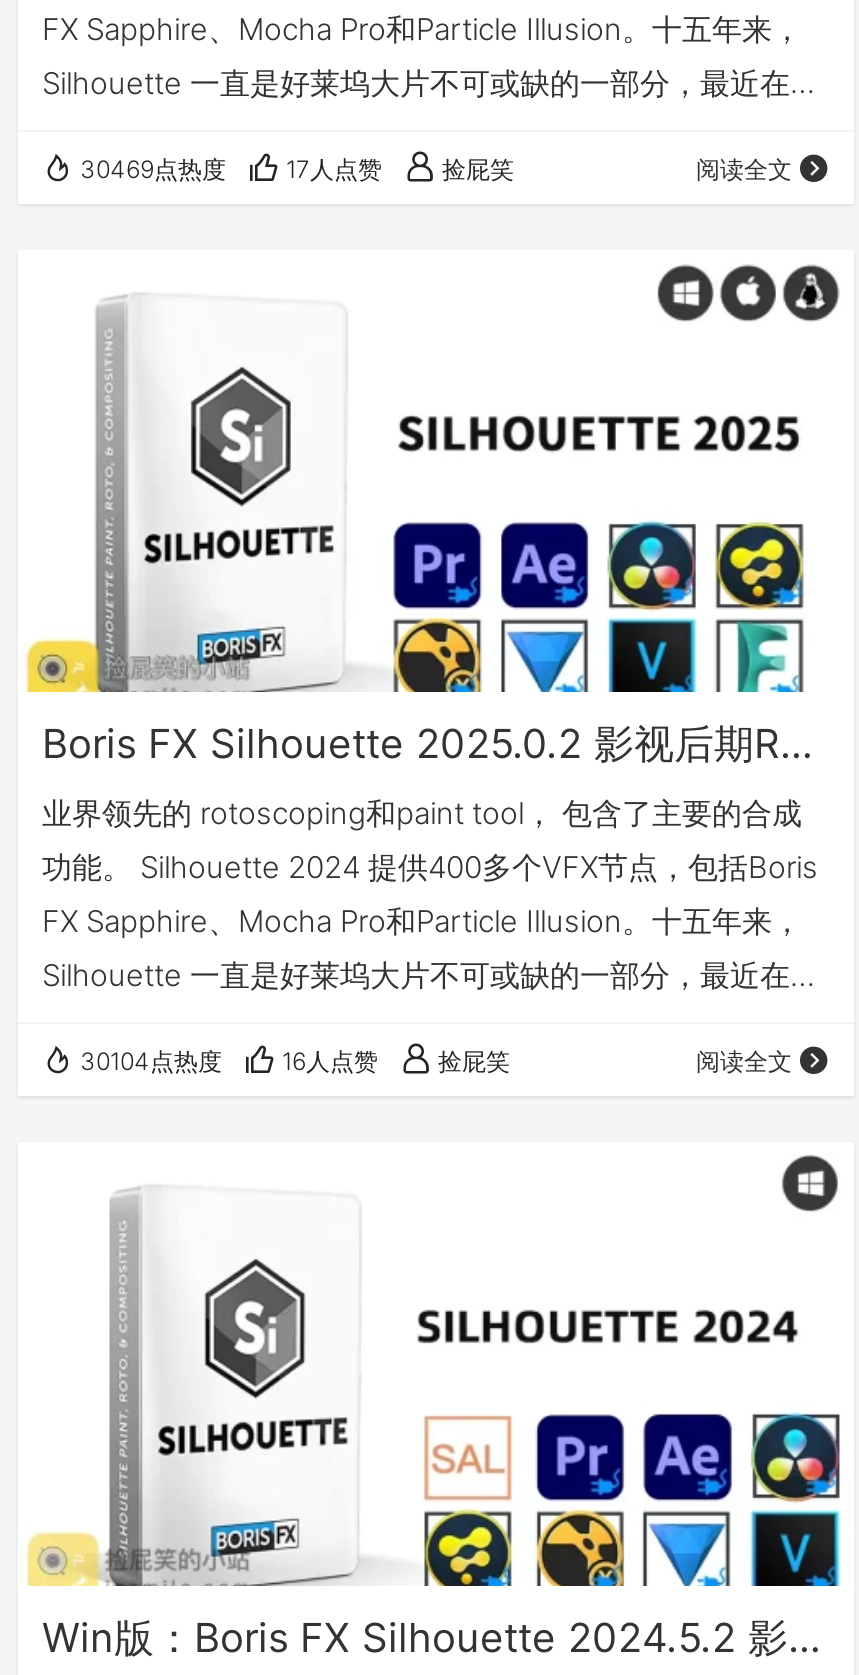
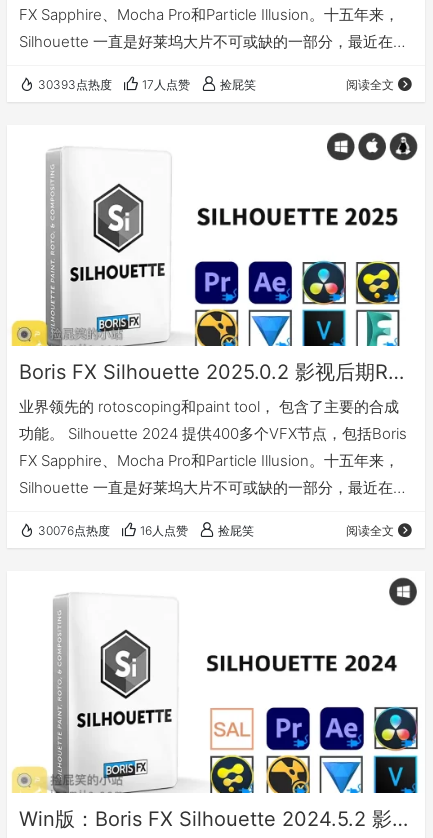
[80,153,514,183] 30469点热度 17人点赞 捡屁笑 -> [38,76,256,91] 30393点热度 17人点赞 捡屁笑
[80,1046,510,1076] 30104点热度 16人点赞 捡屁笑 -> [38,523,254,538] 30076点热度 16人点赞 捡屁笑

